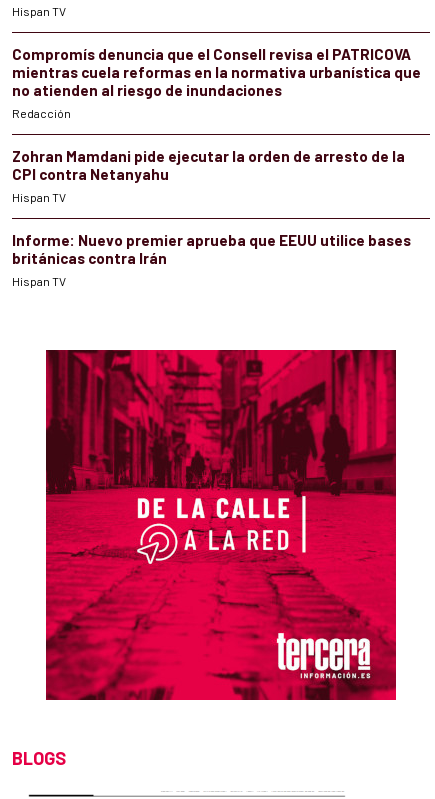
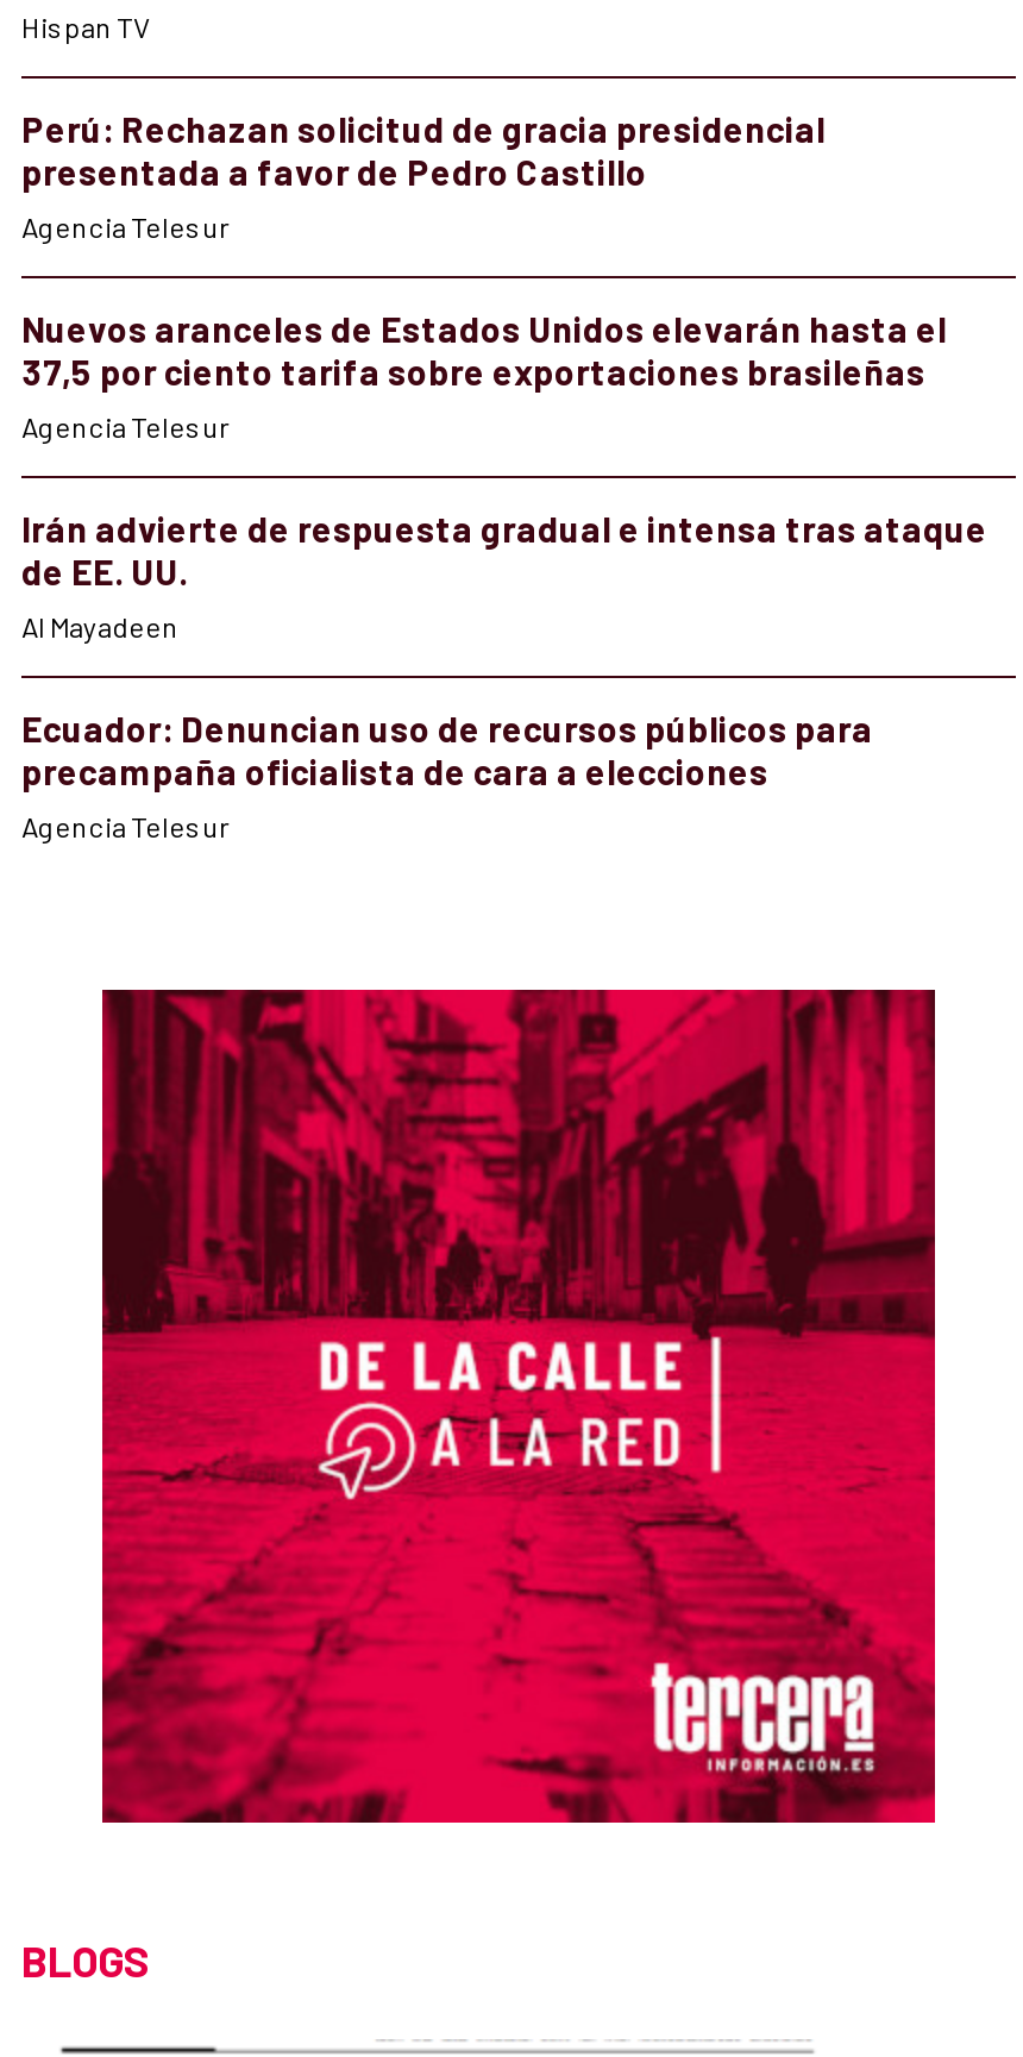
[12,45,421,288] Compromís denuncia que el Consell revisa el PATRICOVA | mientras cuela reformas en la normativa urbanística que | no atienden al riesgo de inundaciones | Redacción | Zohran Mamdani pide ejecutar la orden de arresto de la | CPI contra Netanyahu | Hispan TV | Informe: Nuevo premier aprueba que EEUU utilice bases | británicas contra Irán | Hispan TV -> [21,108,987,844] Perú: Rechazan solicitud de gracia presidencial | presentada a favor de Pedro Castillo | Agencia Telesur | Nuevos aranceles de Estados Unidos elevarán hasta el | 37,5 por ciento tarifa sobre exportaciones brasileñas | Agencia Telesur | Irán advierte de respuesta gradual e intensa tras ataque | de EE. UU. | Al Mayadeen | Ecuador: Denuncian uso de recursos públicos para | precampaña oficialista de cara a elecciones | Agencia Telesur

